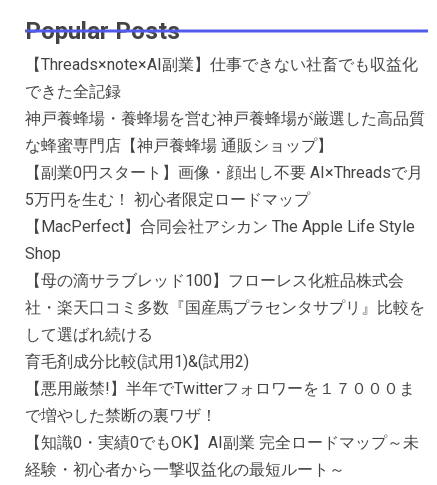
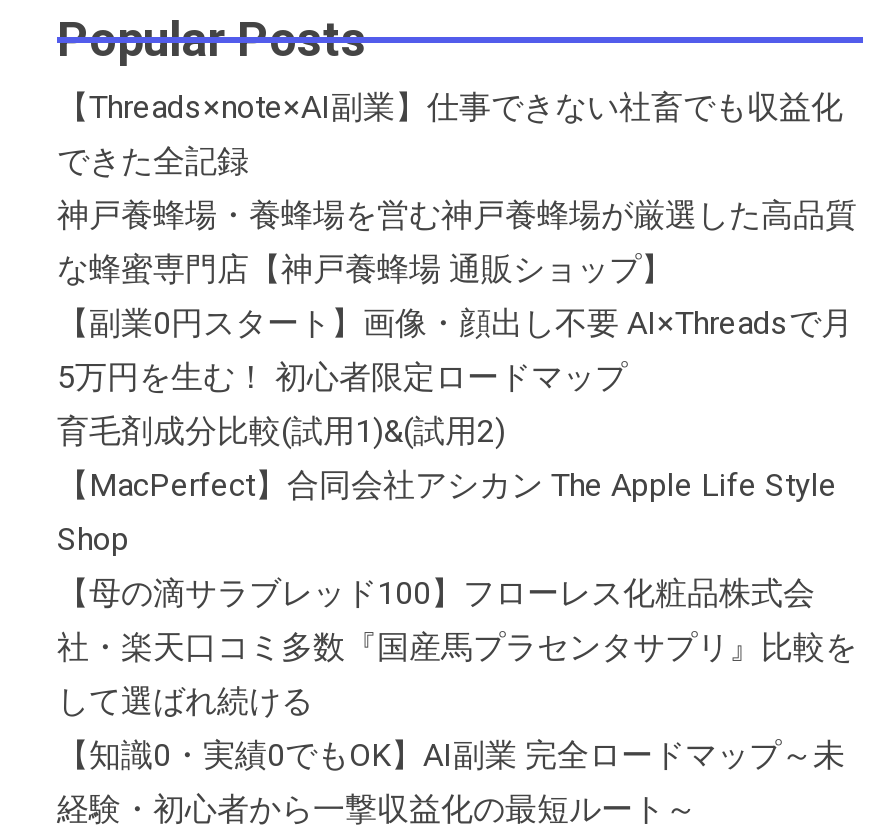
moved [25,217,425,344] -> [57,466,857,720]: 【MacPerfect】合同会社アシカン The Apple Life Style | Shop | 【母の滴サラブレッド100】フローレス化粧品株式会 | 社・楽天口コミ多数『国産馬プラセンタサプリ』比較を | して選ばれ続ける
moved [25,352,249,371] -> [57,412,505,450]: 育毛剤成分比較(試用1)&(試用2)
[25,379,415,425] 【悪用厳禁!】半年でTwitterフォロワーを１７０００ま | で増やした禁断の裏ワザ！ -> none

